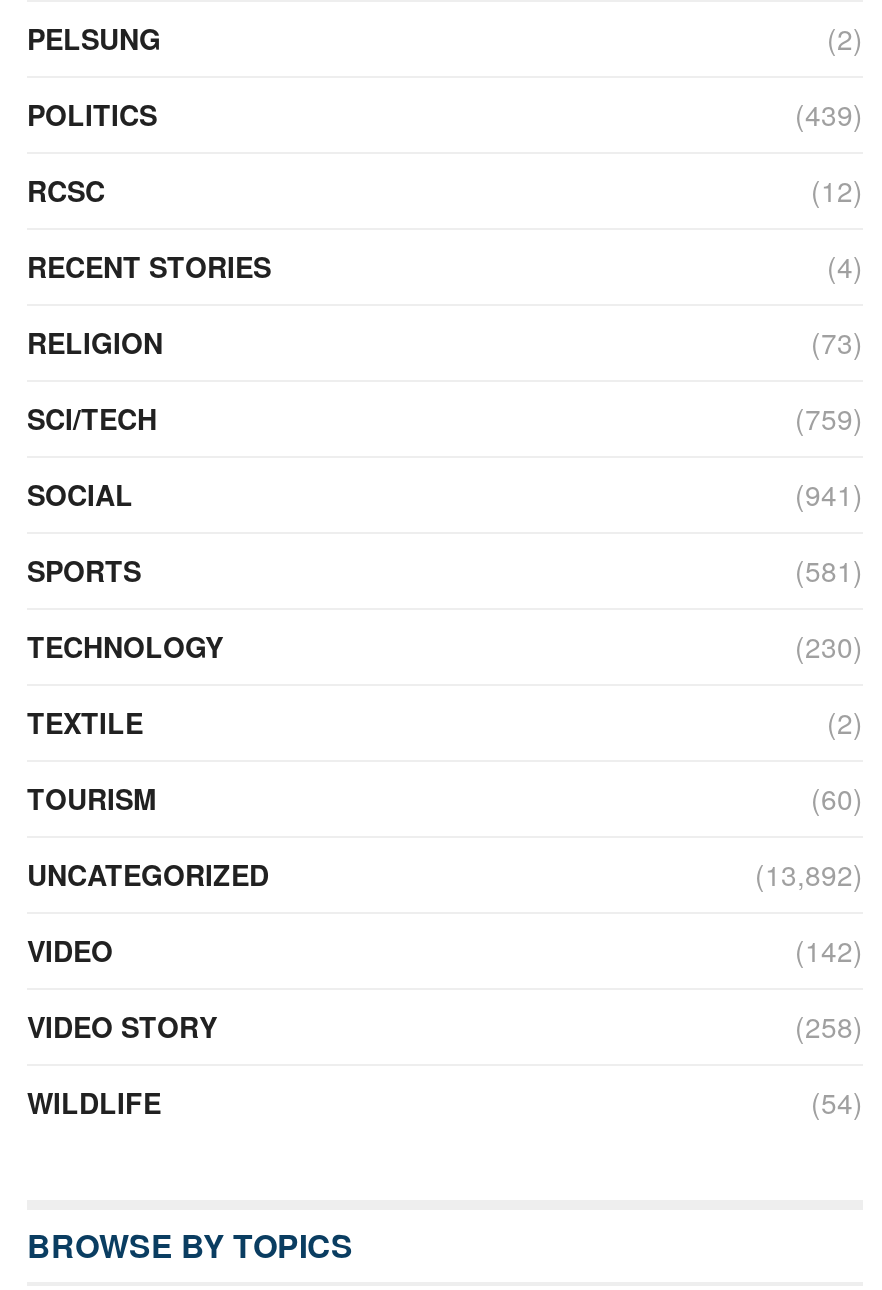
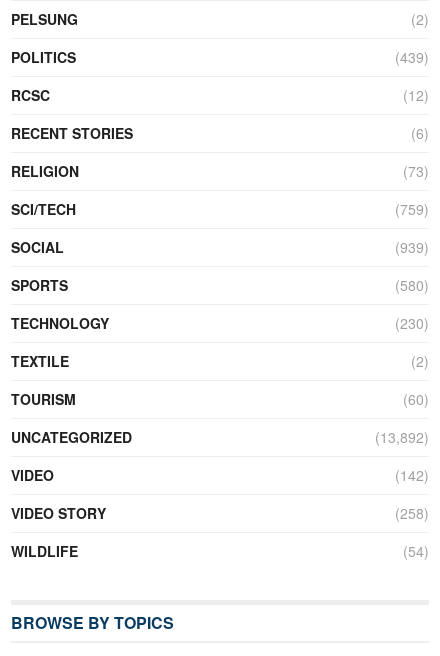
[827,247,863,287] (4) -> [411,123,429,143] (6)
[795,475,863,515] (941) -> [395,237,429,257] (939)
[795,551,863,591] (581) -> [395,275,429,295] (580)

